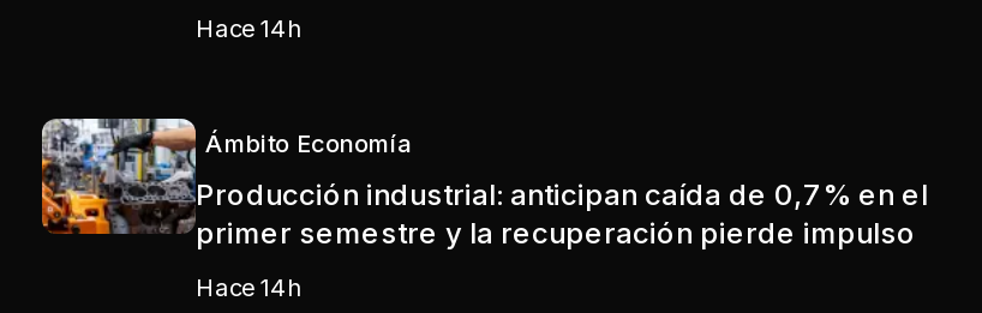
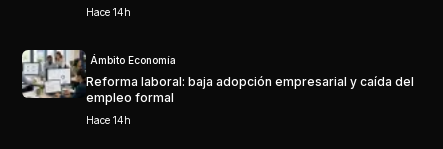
[40,116,928,252] [image] | Producción industrial: anticipan caída de 0,7% en el | primer semestre y la recuperación pierde impulso -> [21,49,414,105] [image] | Reforma laboral: baja adopción empresarial y caída del | empleo formal

